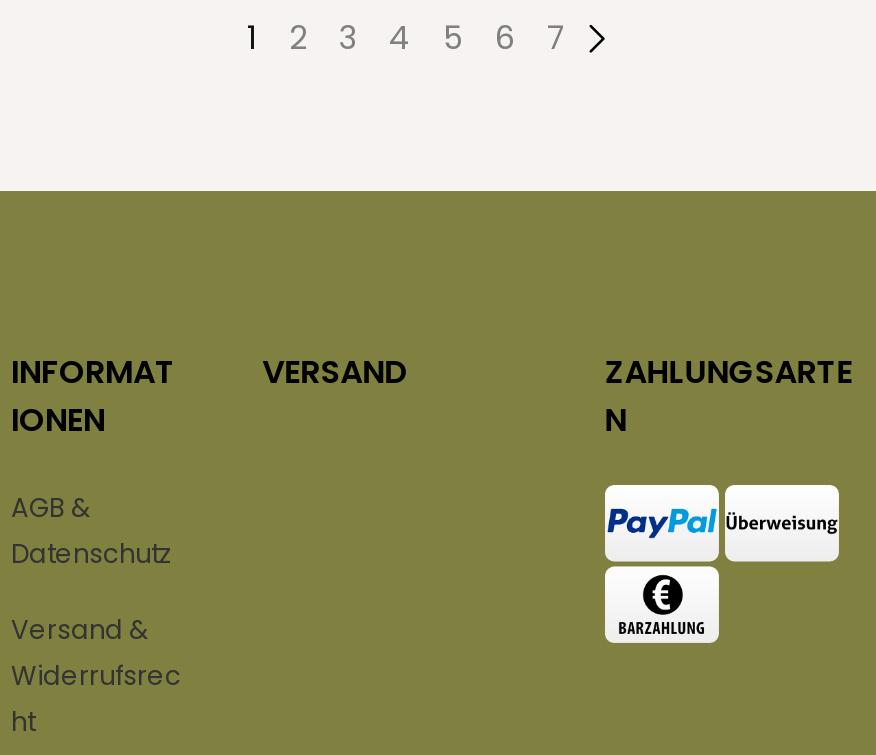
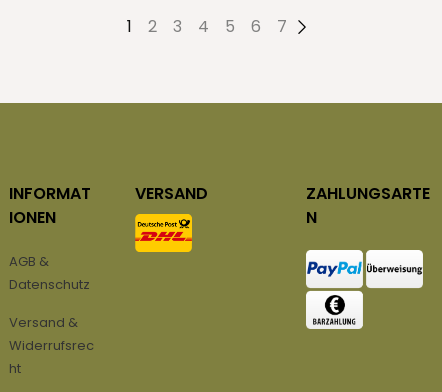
none -> [134,213,193,253] [image]

